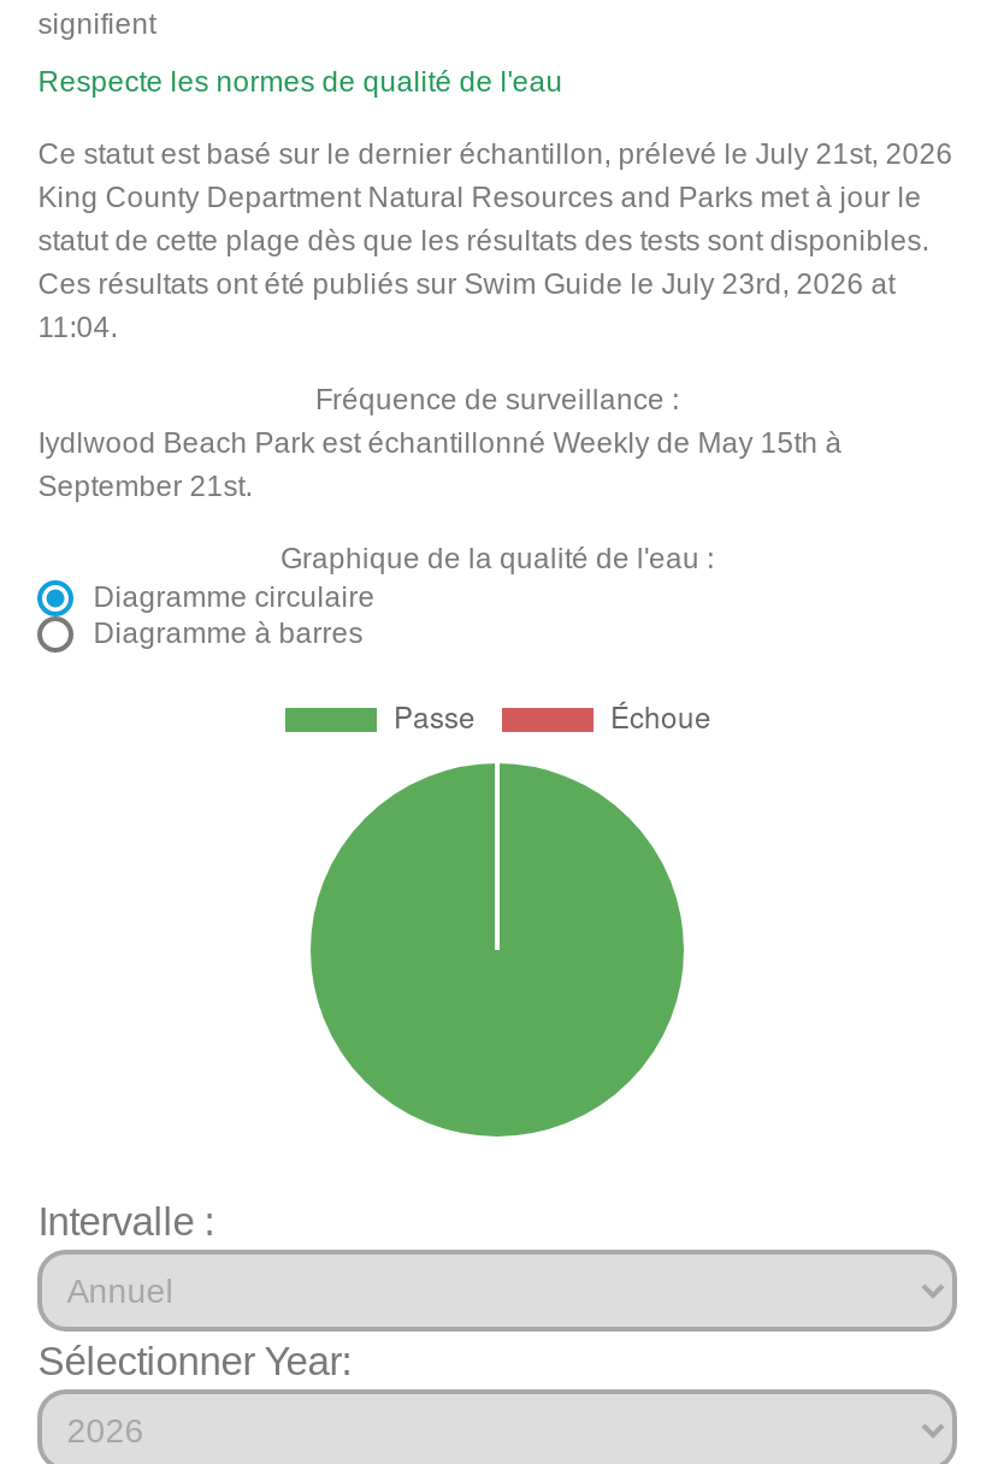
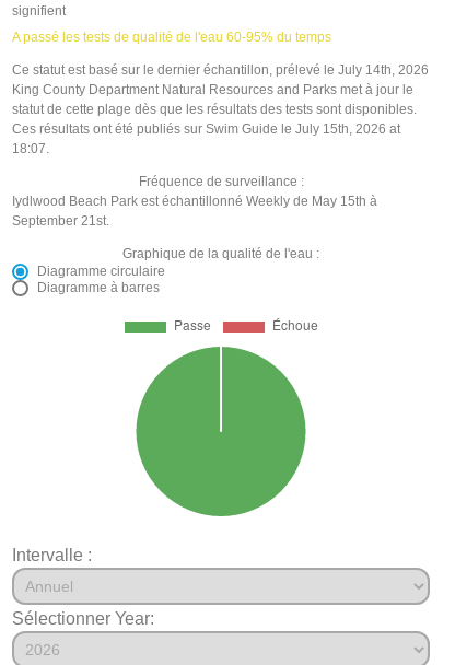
[38,64,563,98] Respecte les normes de qualité de l'eau -> [12,29,332,44] A passé les tests de qualité de l'eau 60-95% du temps
[38,136,953,170] Ce statut est basé sur le dernier échantillon, prélevé le July 21st, 2026 -> [12,62,429,77] Ce statut est basé sur le dernier échantillon, prélevé le July 14th, 2026
[38,266,895,300] Ces résultats ont été publiés sur Swim Guide le July 23rd, 2026 at -> [12,121,401,136] Ces résultats ont été publiés sur Swim Guide le July 15th, 2026 at
[38,310,117,343] 11:04. -> [12,141,49,156] 18:07.

